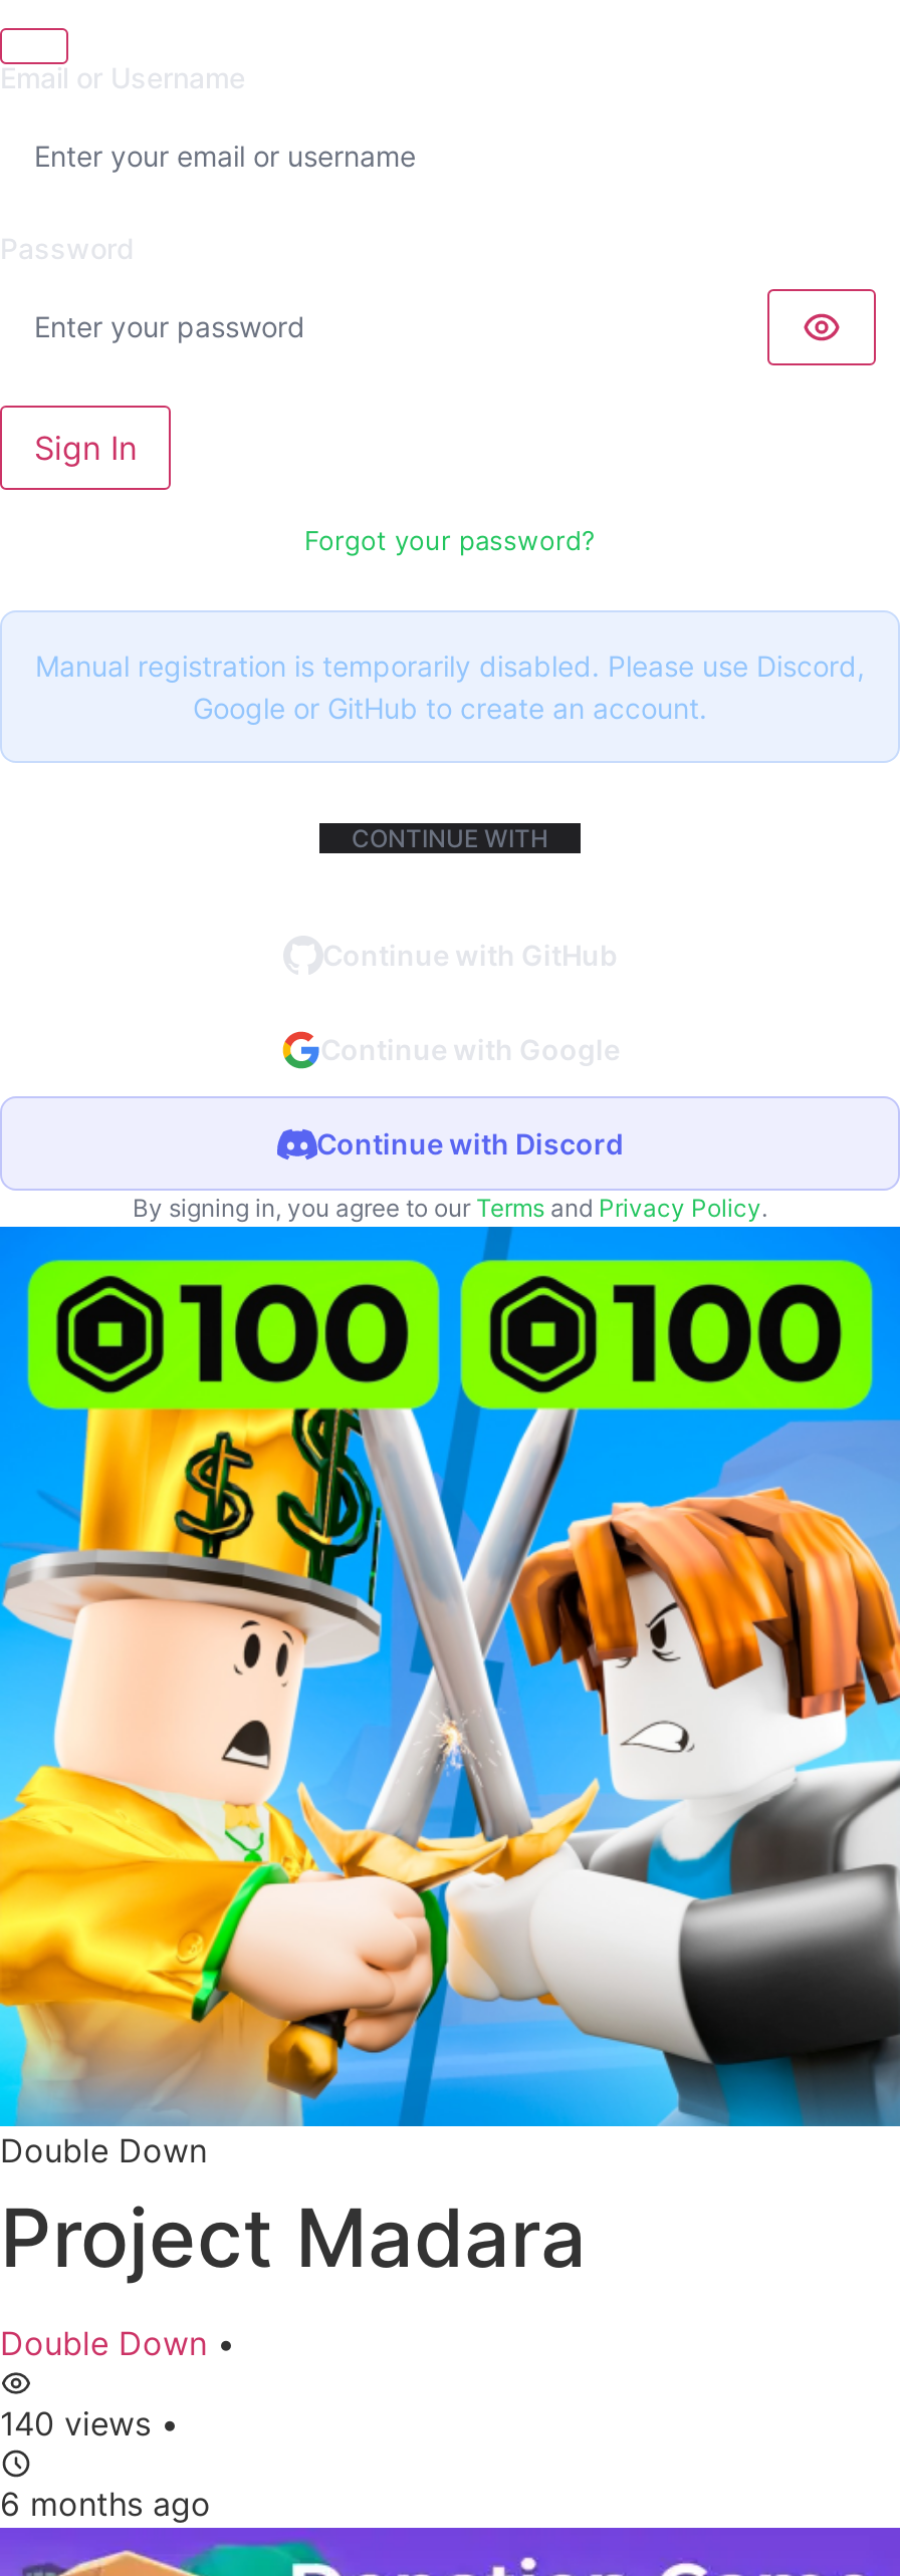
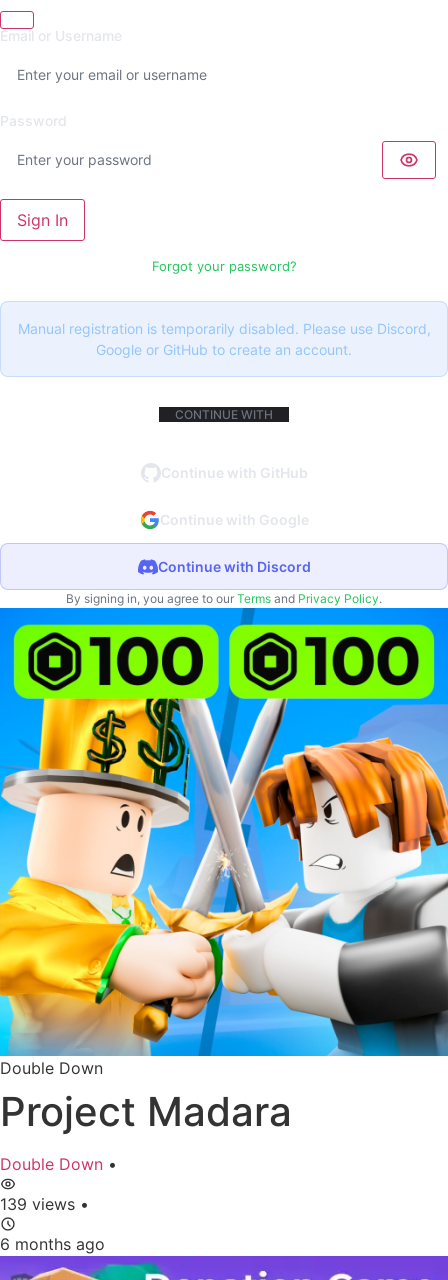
[0,2403,179,2443] 140 views • -> [0,1194,89,1214] 139 views •

